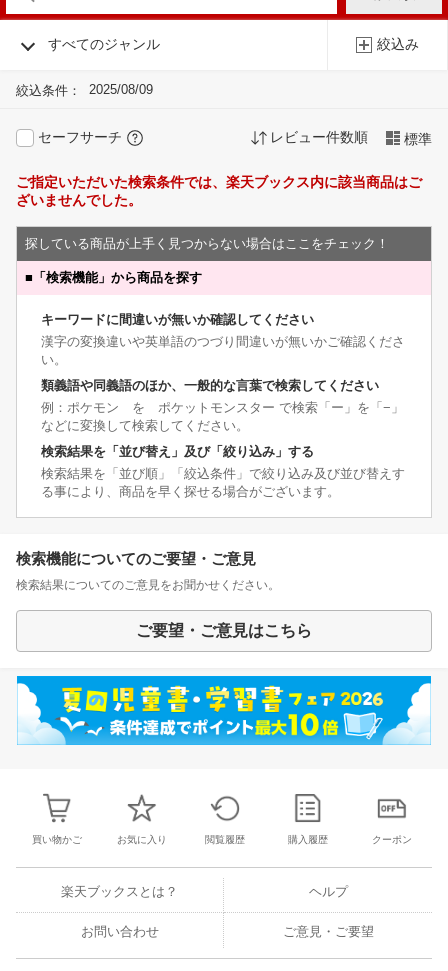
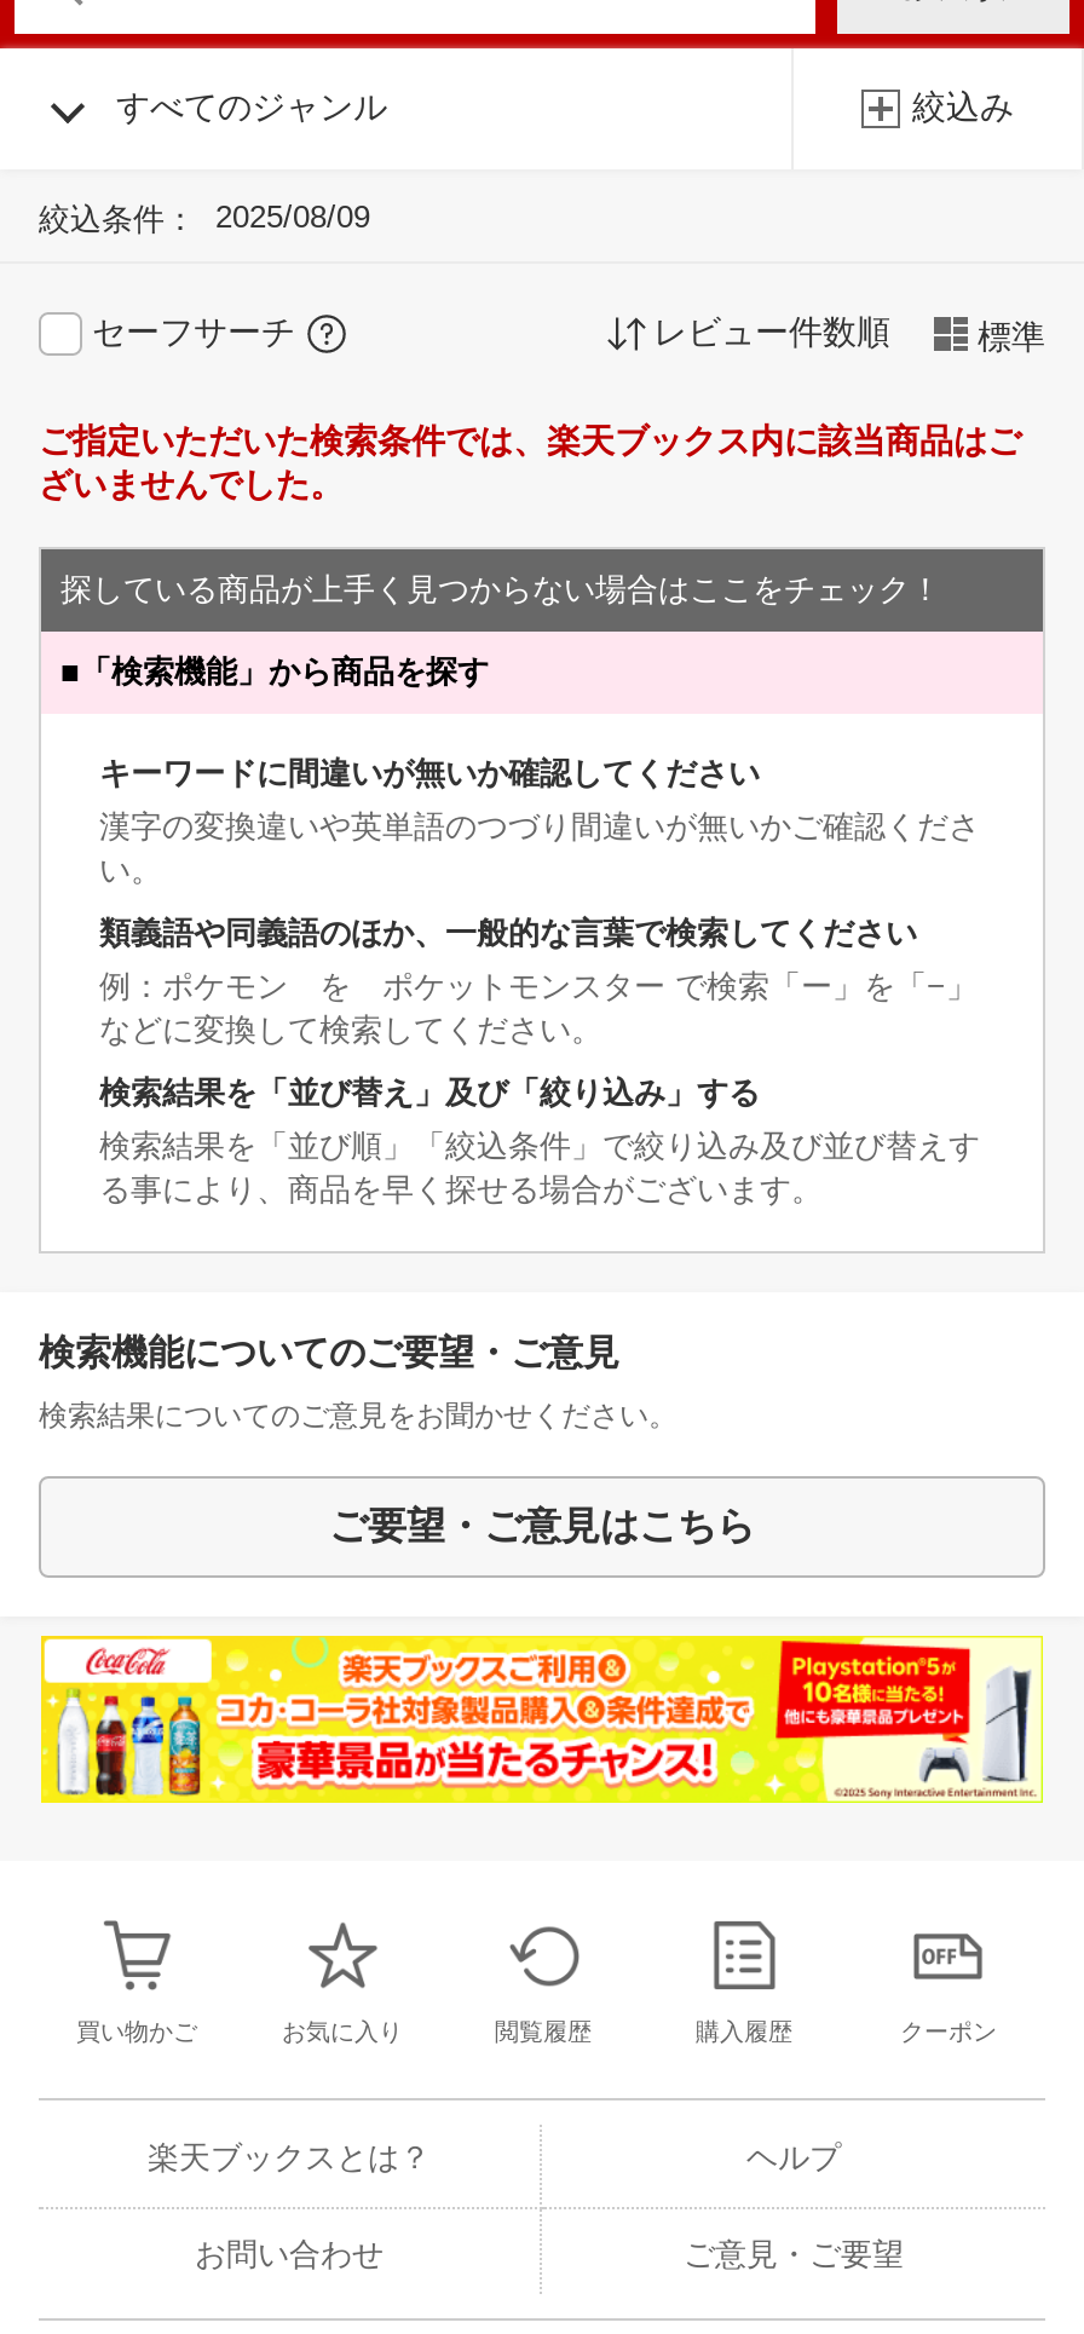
[16,675,432,746] [image] -> [39,1633,1045,1805] [image]

